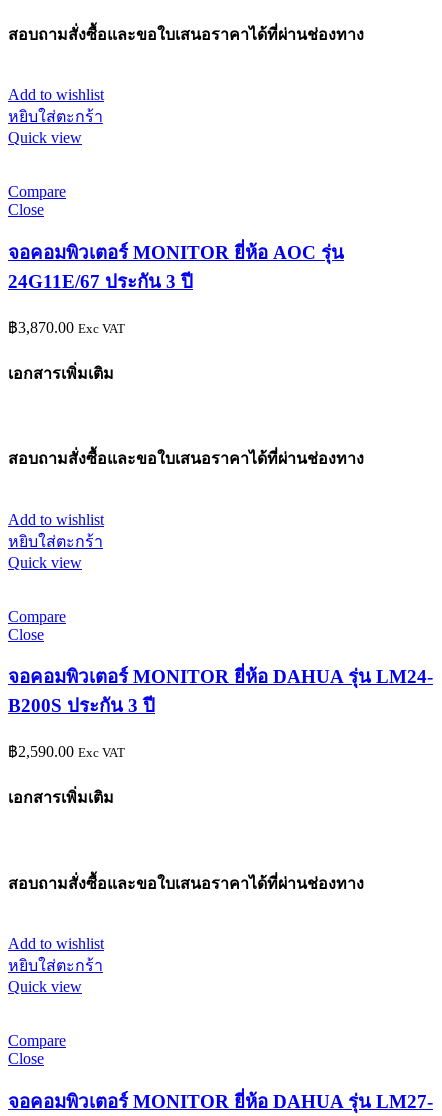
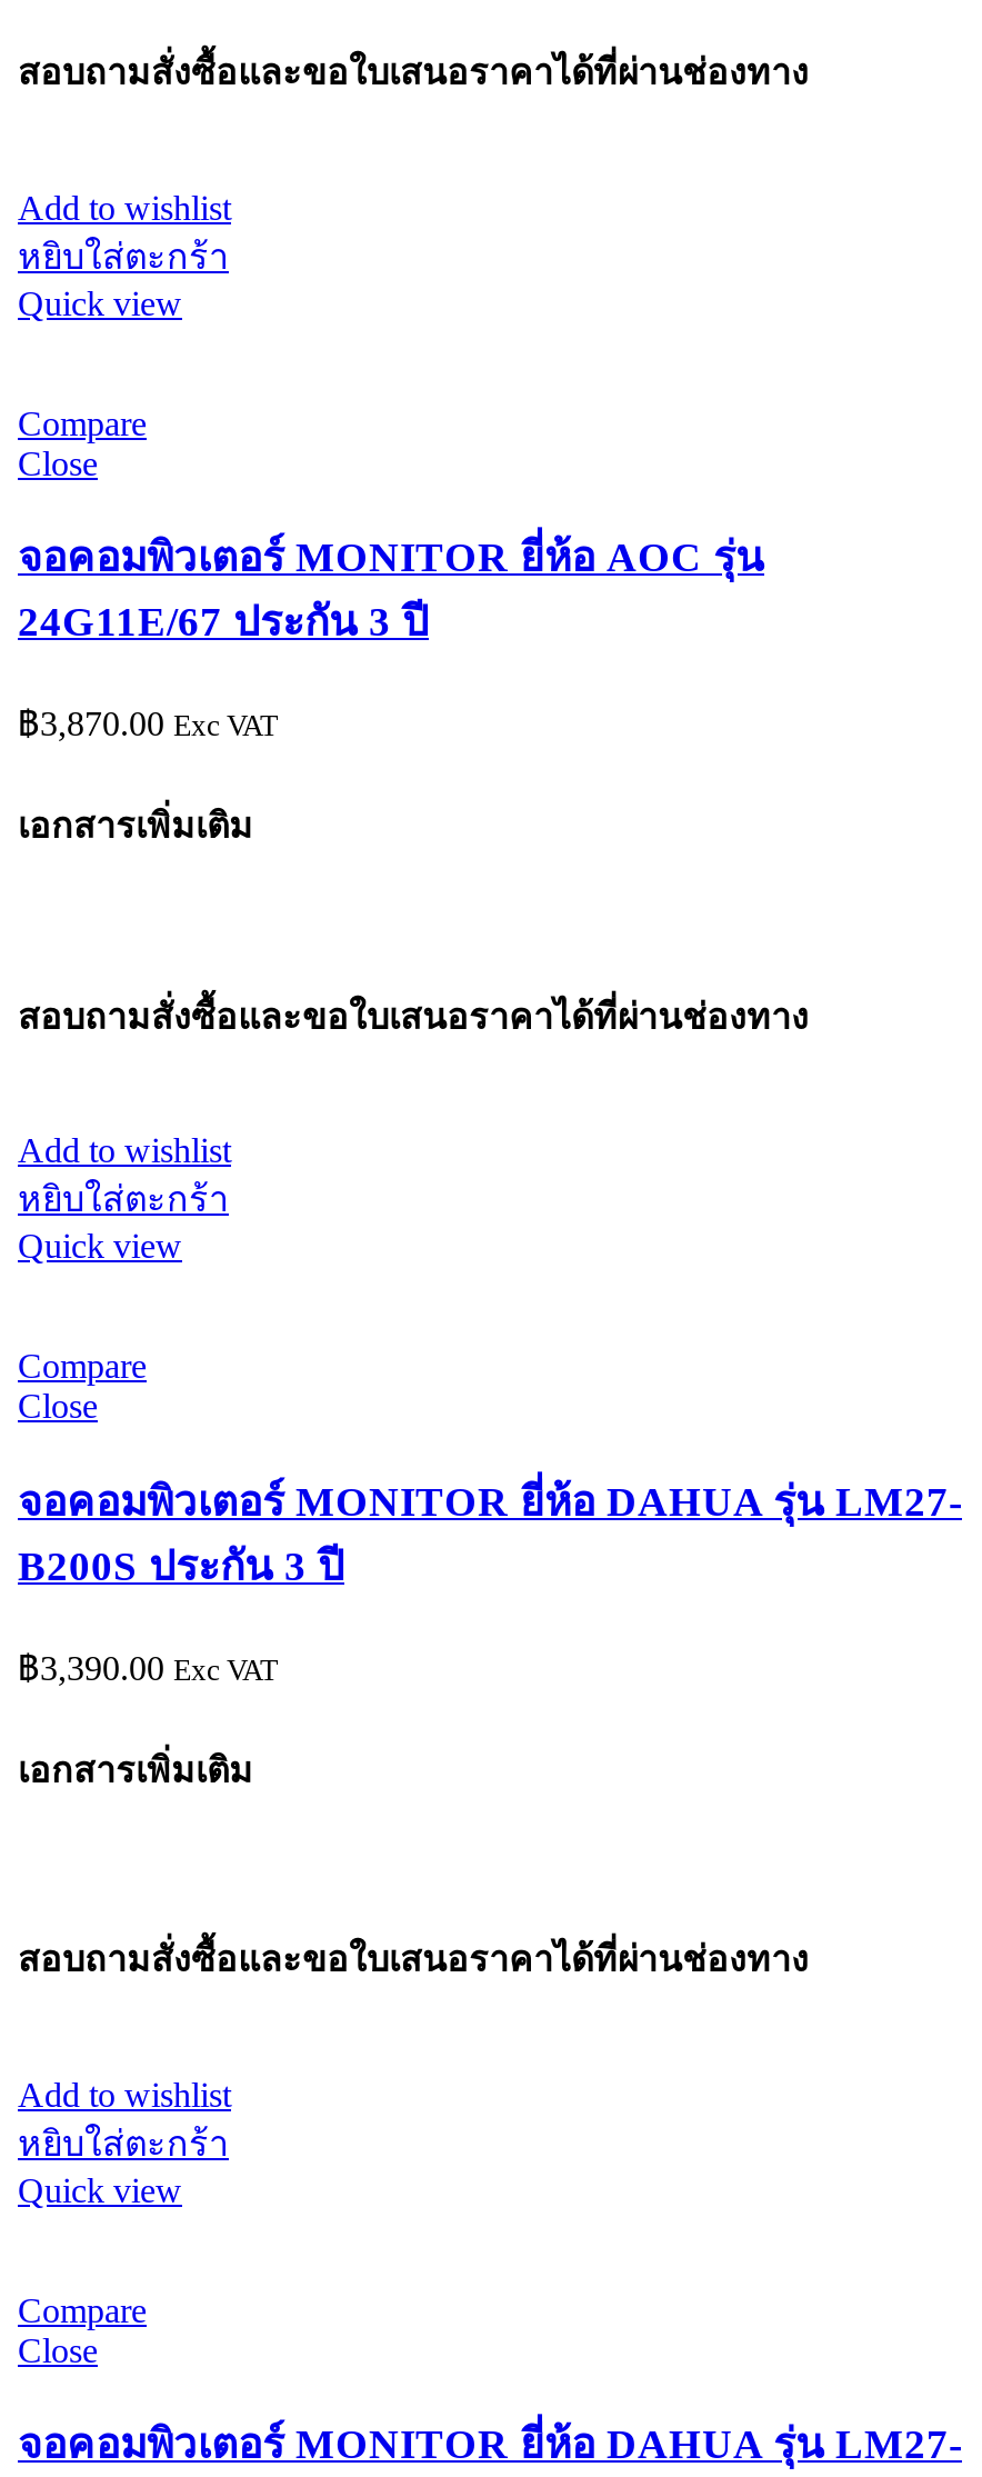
[8,666,433,687] จอคอมพิวเตอร์ MONITOR ยี่ห้อ DAHUA รุ่น LM24- -> [18,1478,962,1524] จอคอมพิวเตอร์ MONITOR ยี่ห้อ DAHUA รุ่น LM27-
[8,743,125,760] ฿2,590.00 Exc VAT -> [18,1648,278,1686] ฿3,390.00 Exc VAT

